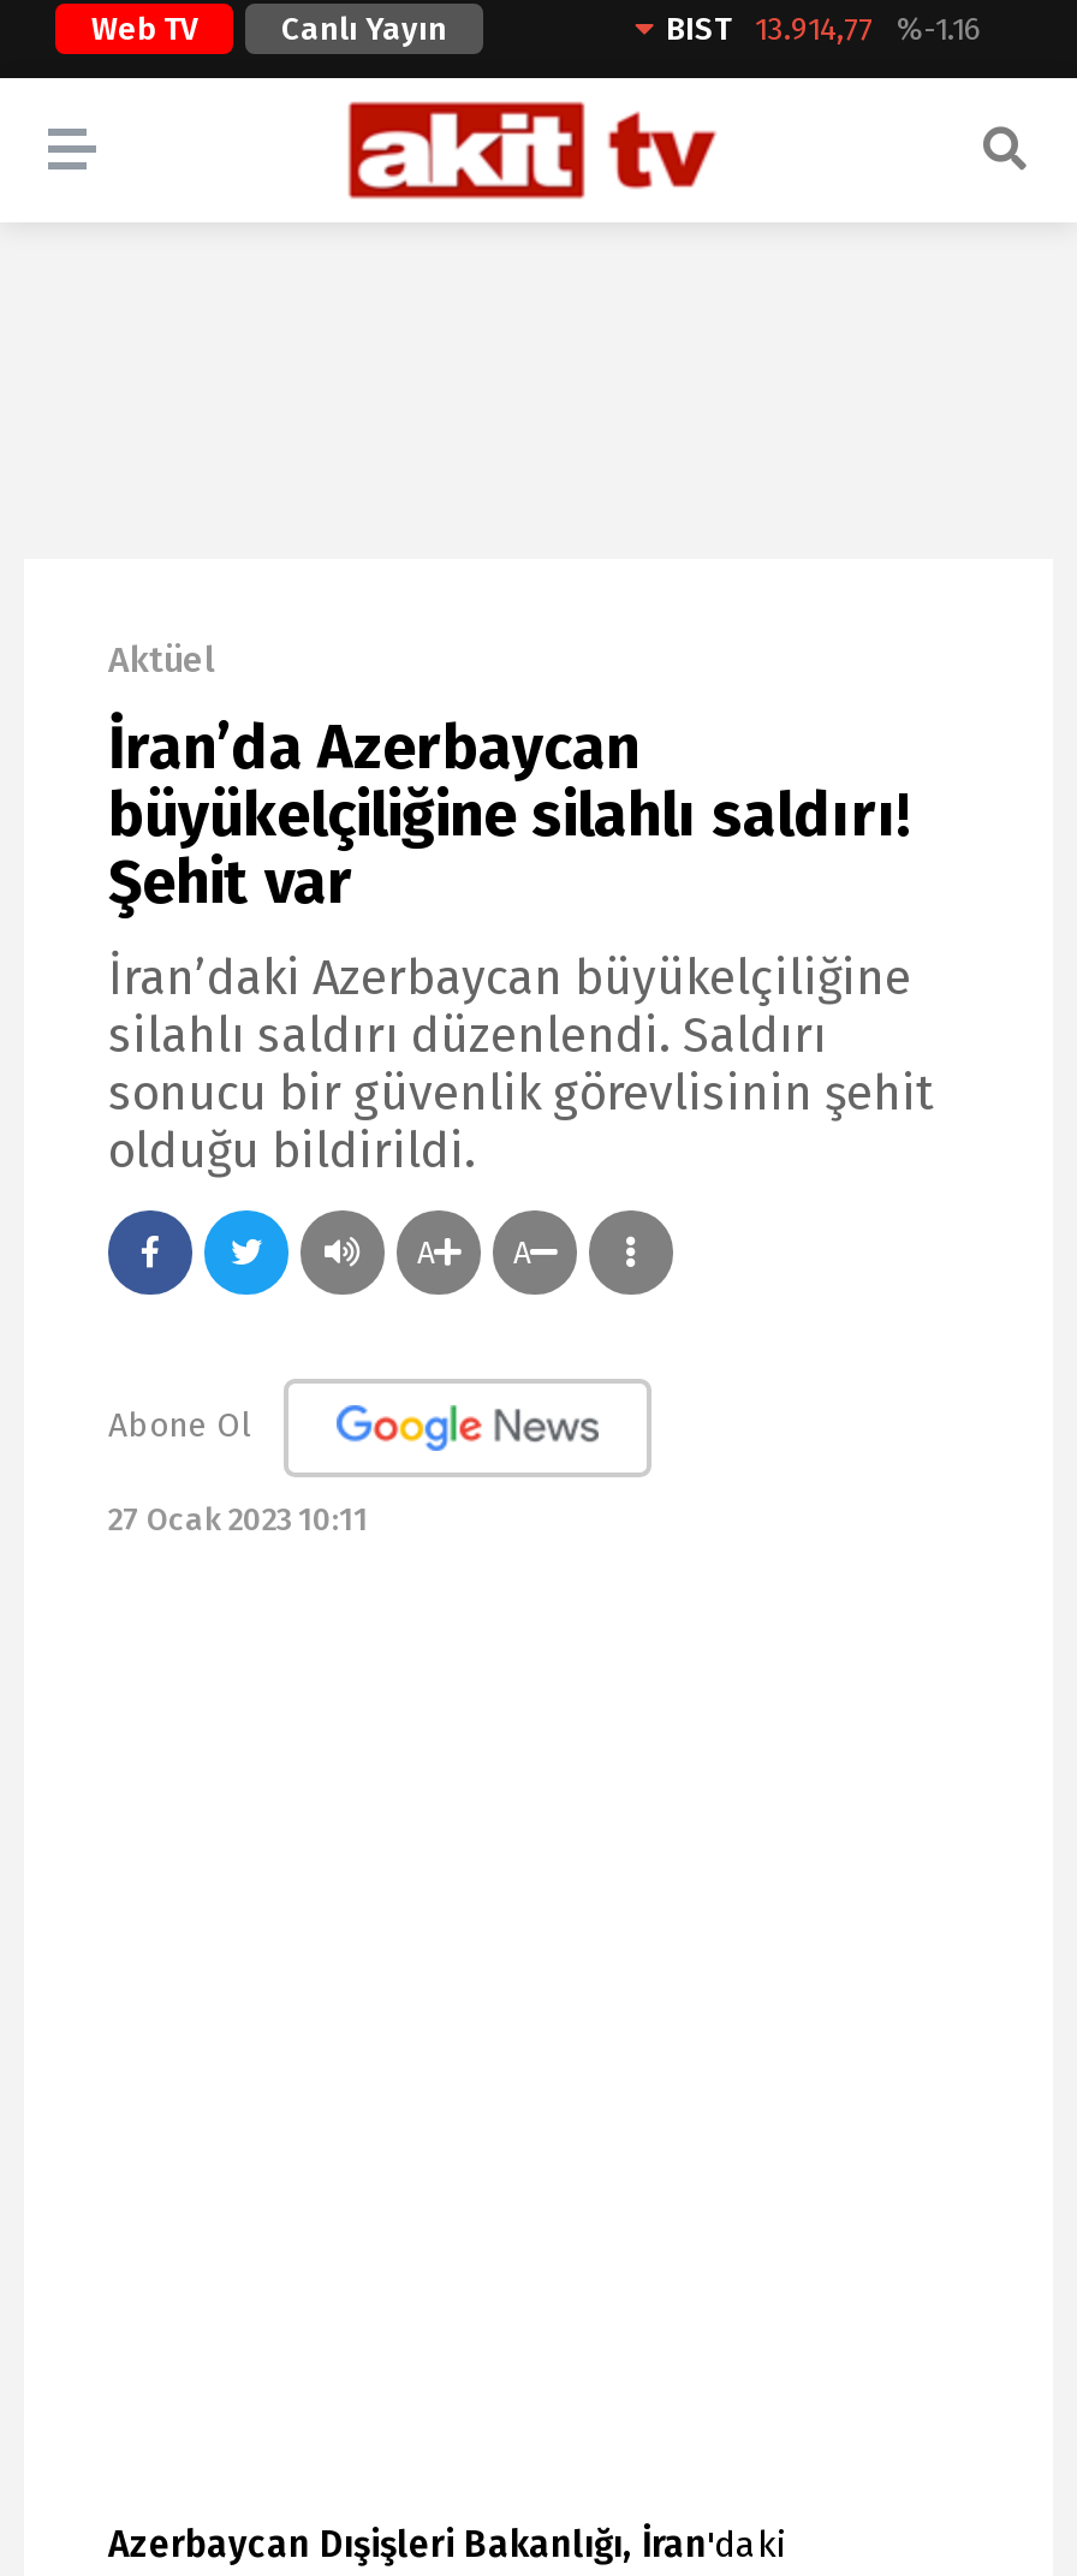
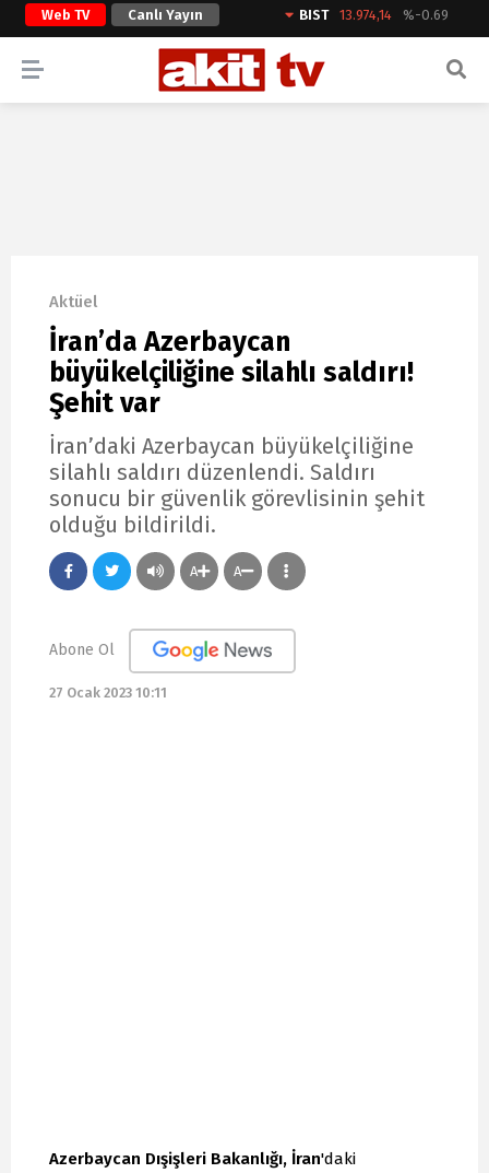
[755,11,873,47] 13.914,77 -> [339,7,392,23] 13.974,14
[897,11,981,47] %-1.16 -> [403,7,449,23] %-0.69

